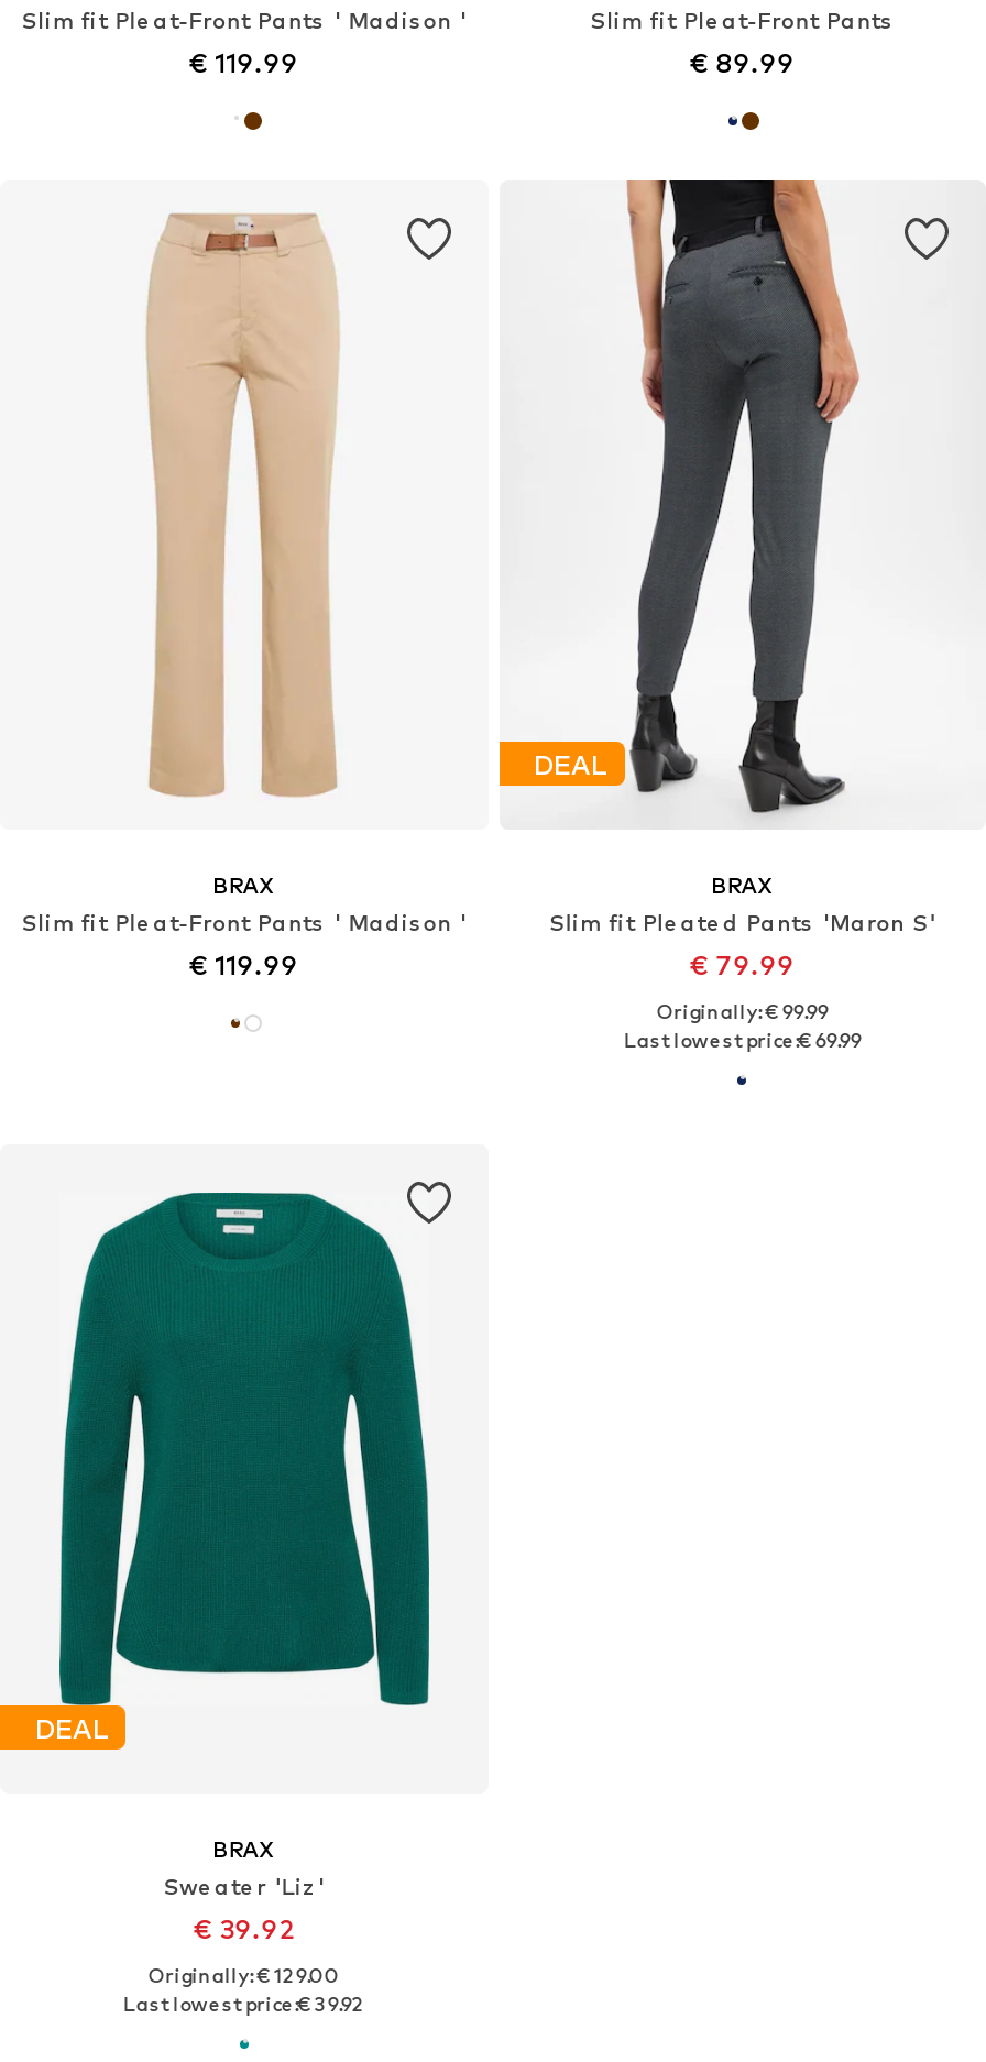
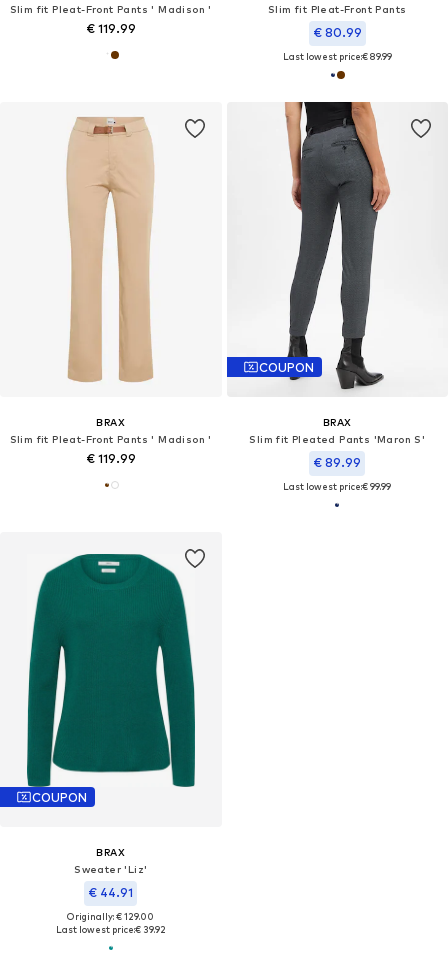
[689,47,795,80] € 89.99 -> [283,25,392,62] € 80.99 | Last lowest price:€ 89.99
[534,748,606,781] DEAL -> [258,360,313,375] COUPON
[689,949,795,982] € 79.99 -> [313,455,361,470] € 89.99
[623,1000,861,1052] Originally: € 99.99 | Last lowest price:€ 69.99 -> [283,481,391,492] Last lowest price:€ 99.99
[35,1711,108,1744] DEAL -> [32,790,87,805] COUPON
[193,1913,294,1946] € 39.92 -> [88,885,133,900] € 44.91

